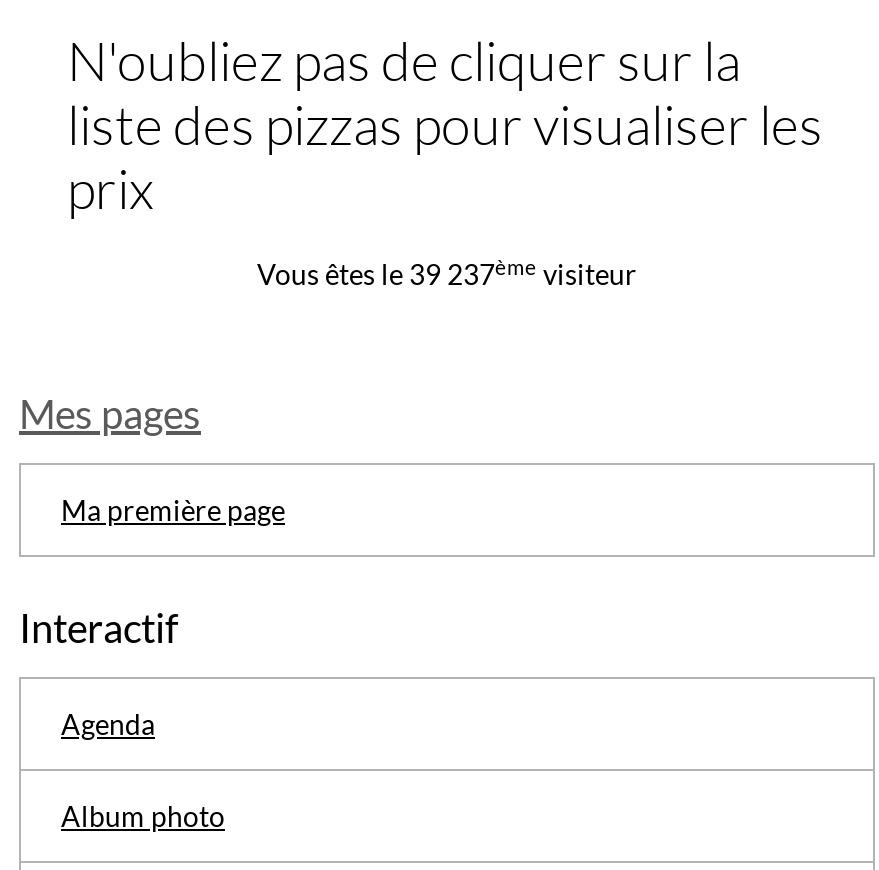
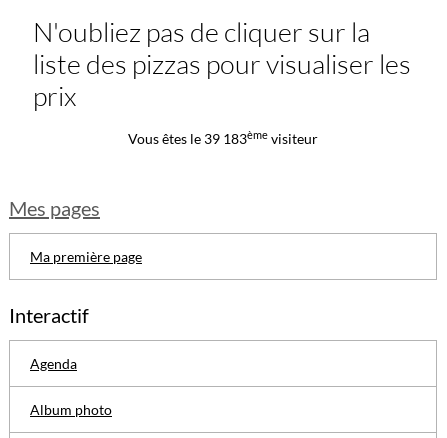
[257,255,637,292] Vous êtes le 39 237ème visiteur -> [128,129,318,147] Vous êtes le 39 183ème visiteur

